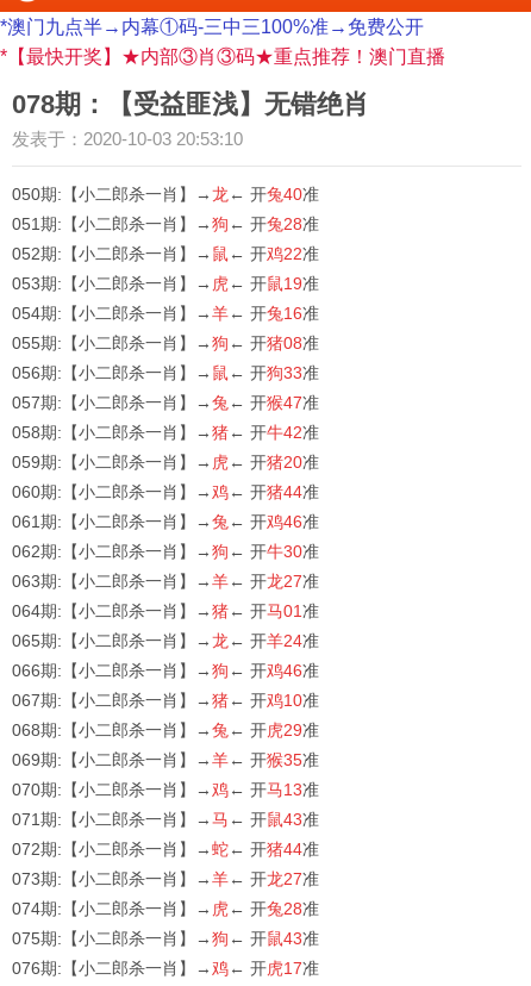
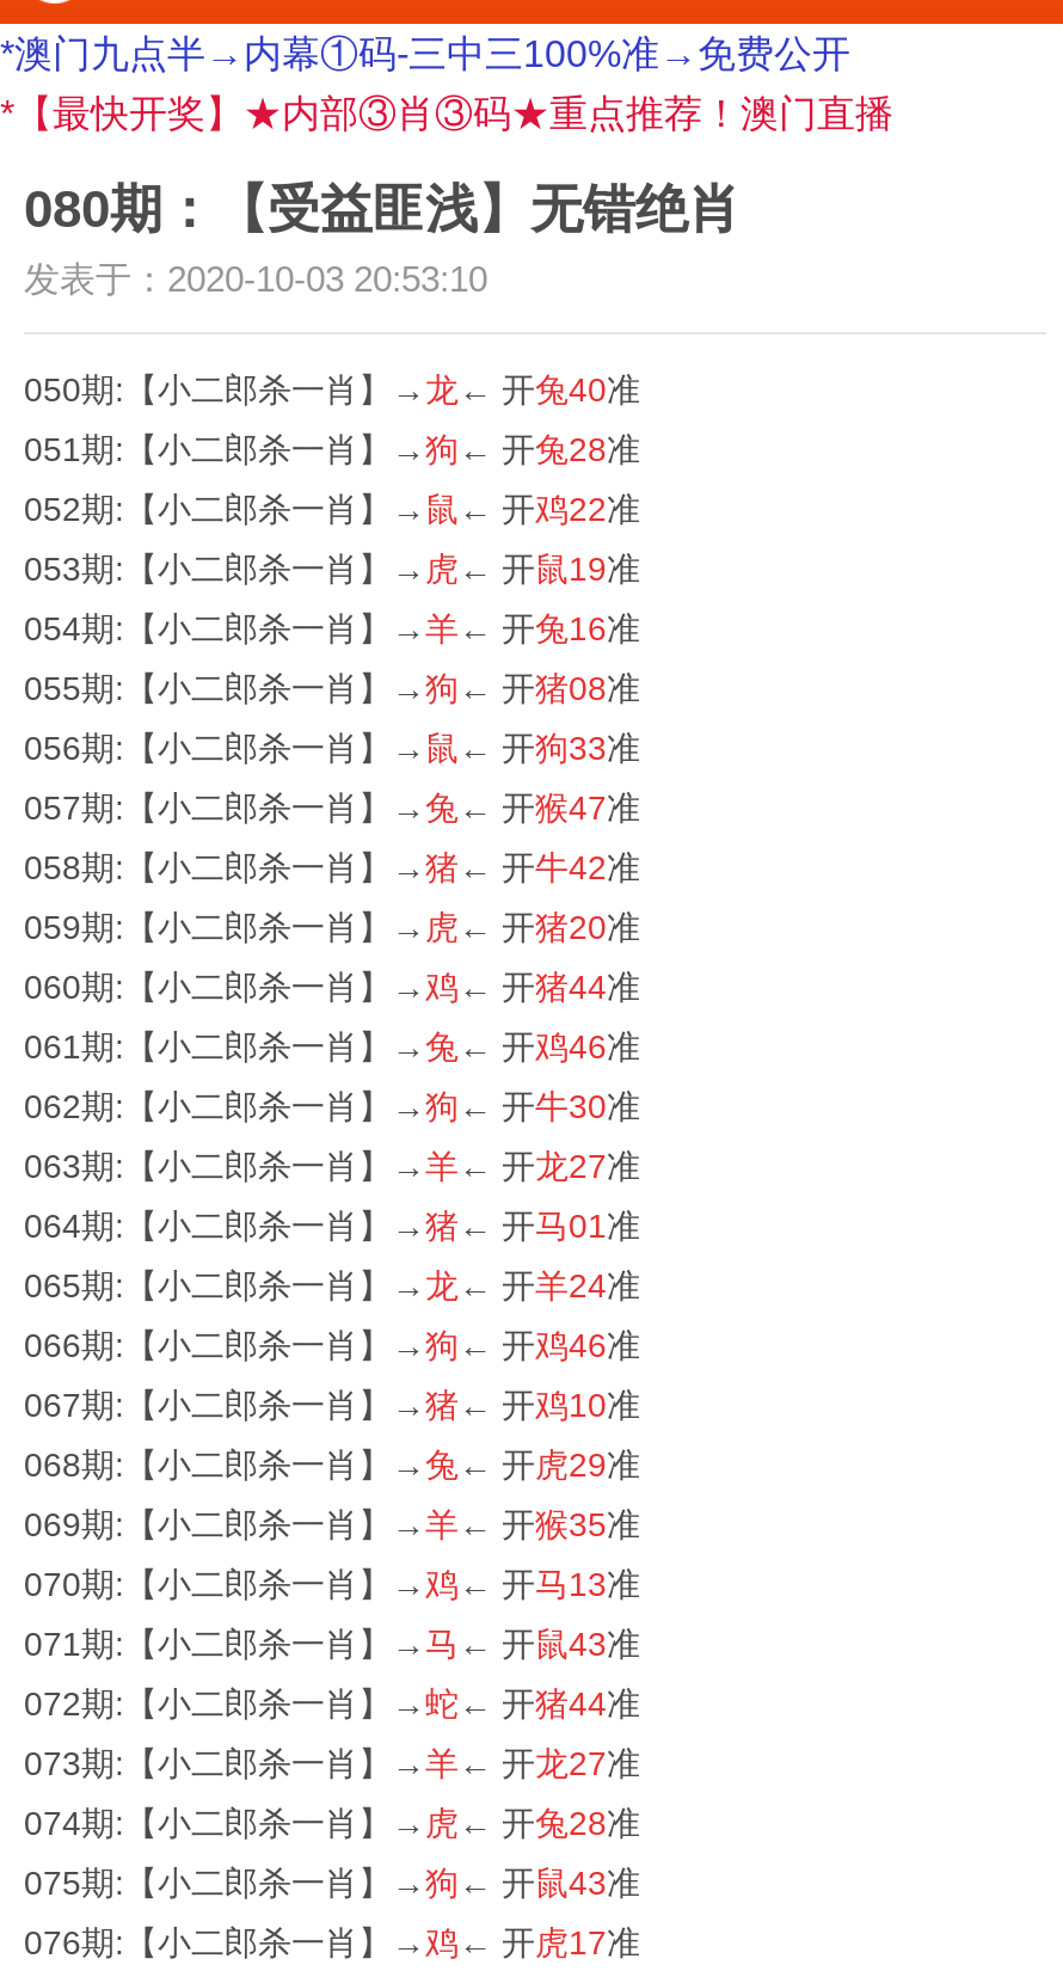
[12,89,369,119] 078期：【受益匪浅】无错绝肖 -> [24,179,741,239] 080期：【受益匪浅】无错绝肖

